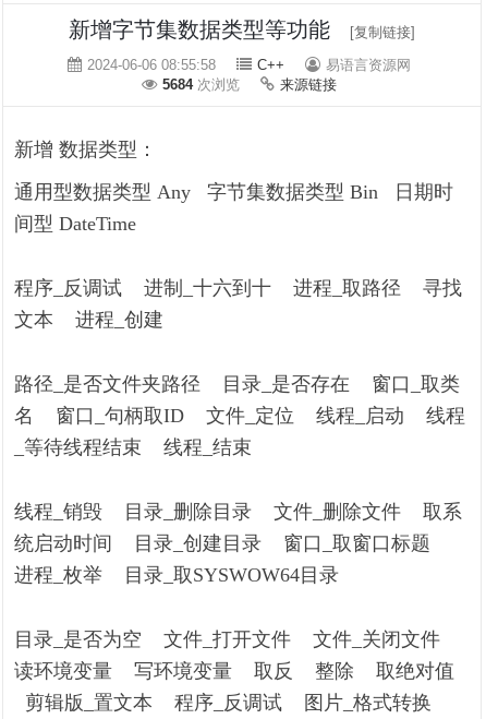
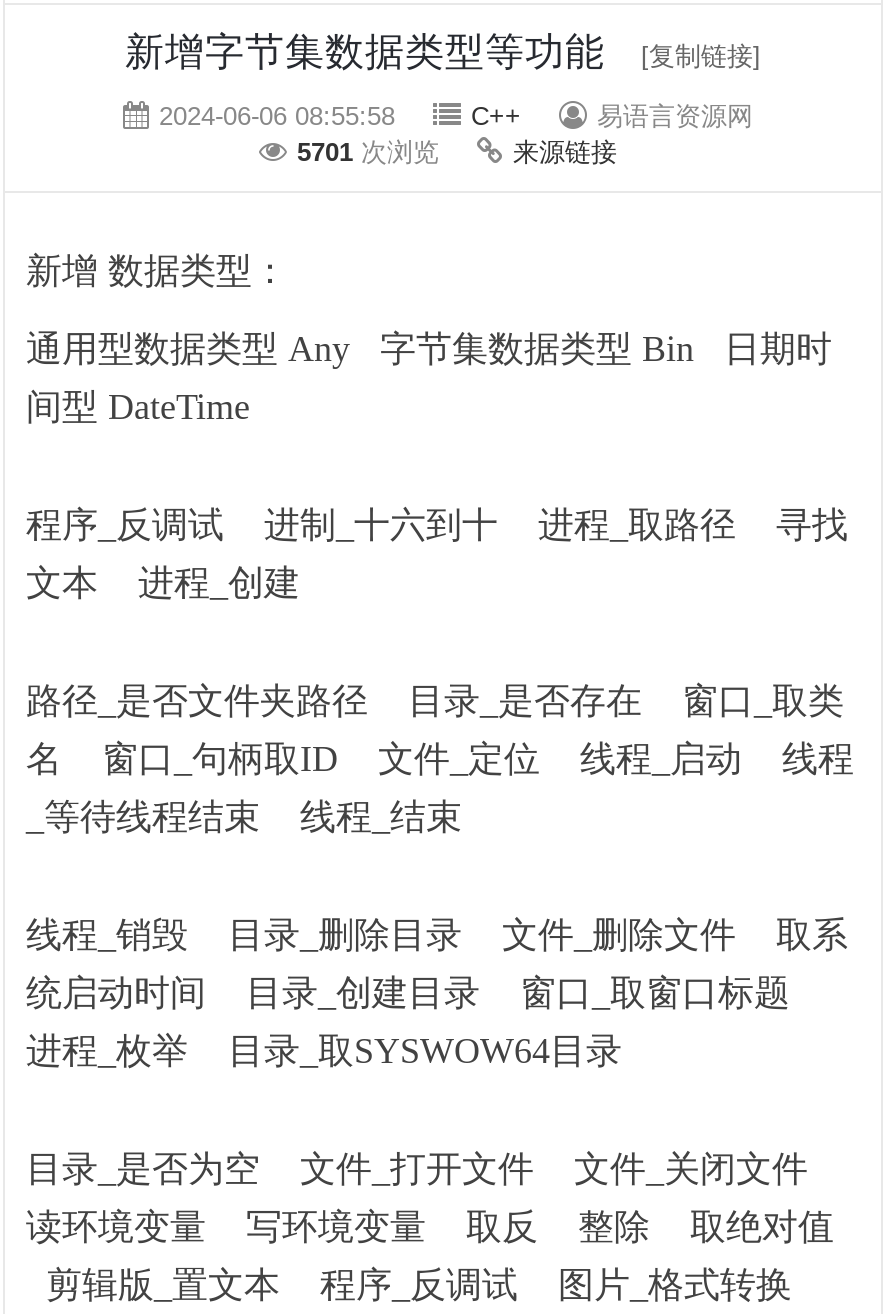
[162,76,240,93] 5684 次浏览 -> [297,137,439,167] 5701 次浏览

